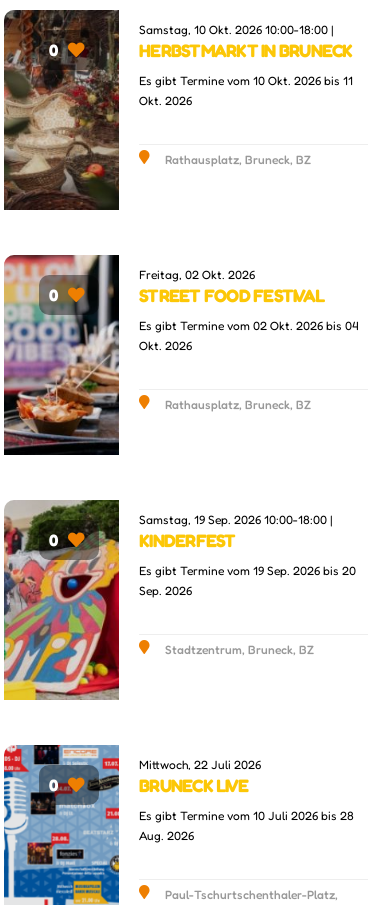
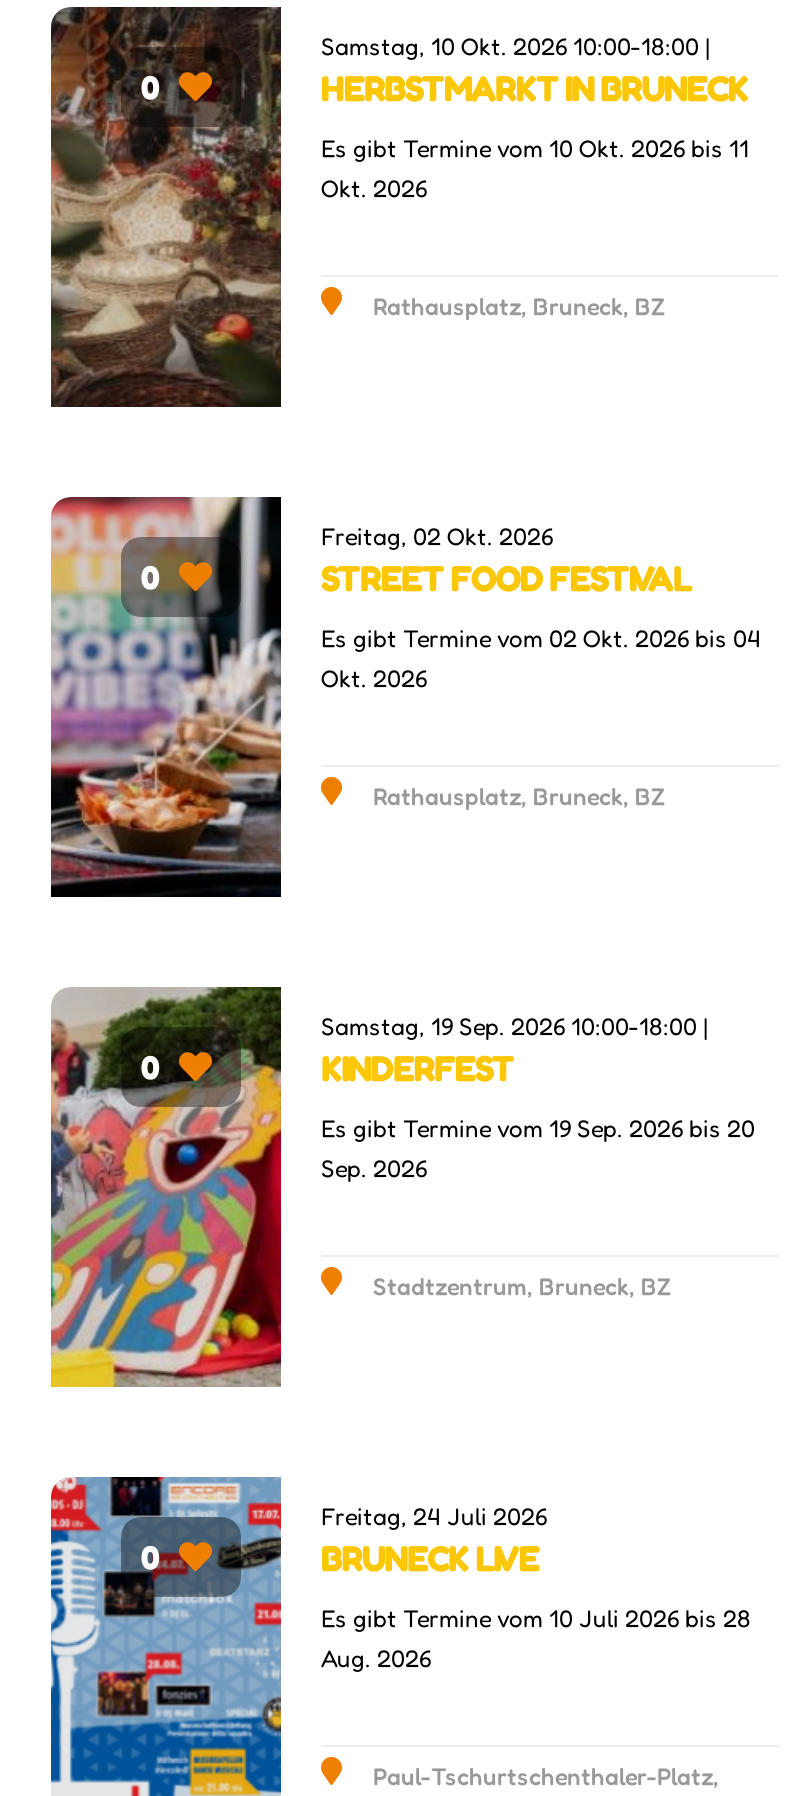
[139,757,261,772] Mittwoch, 22 Juli 2026 -> [321,1501,547,1531] Freitag, 24 Juli 2026

